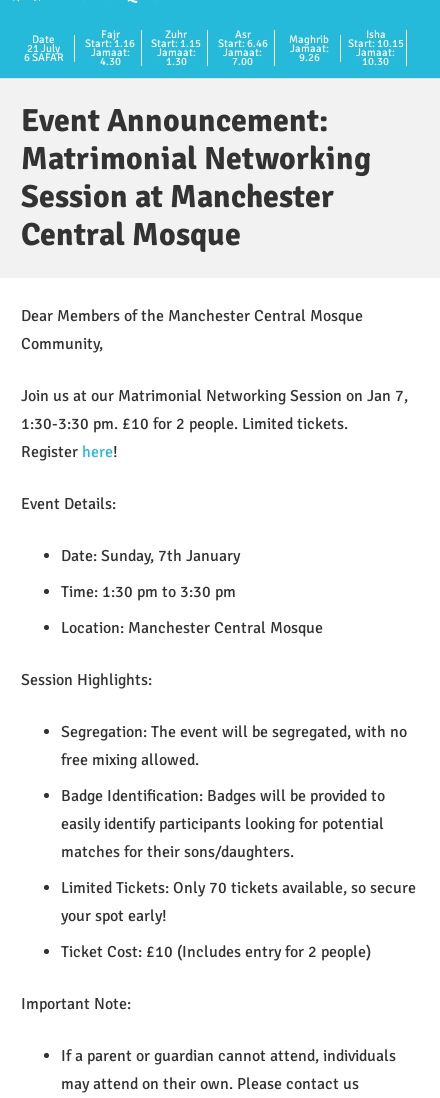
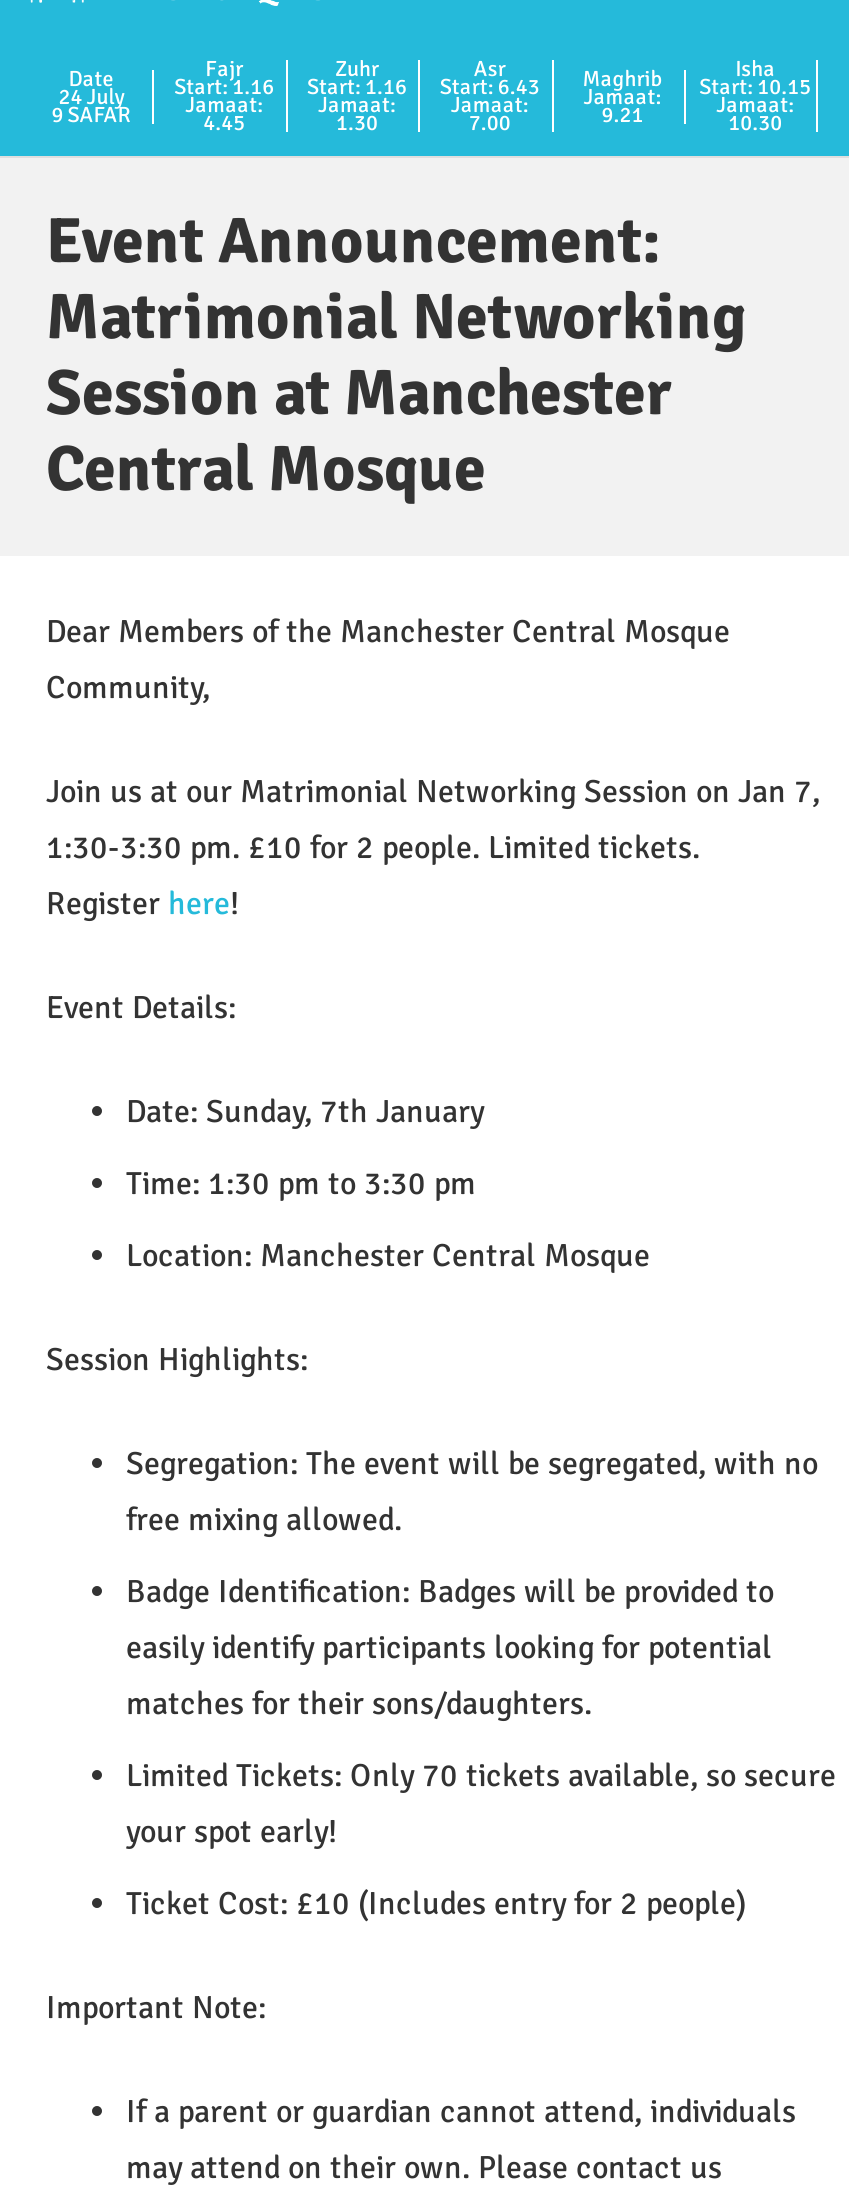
[27,41,60,54] 21 July -> [58,83,124,109] 24 July
[151,37,201,50] Start: 1.15 -> [307,74,407,100] Start: 1.16
[218,37,268,50] Start: 6.46 -> [440,74,540,100] Start: 6.43
[24,50,64,63] 6 SAFAR -> [51,101,131,127] 9 SAFAR
[100,55,121,68] 4.30 -> [203,110,245,136] 4.45
[299,50,320,63] 9.26 -> [602,101,644,127] 9.21

